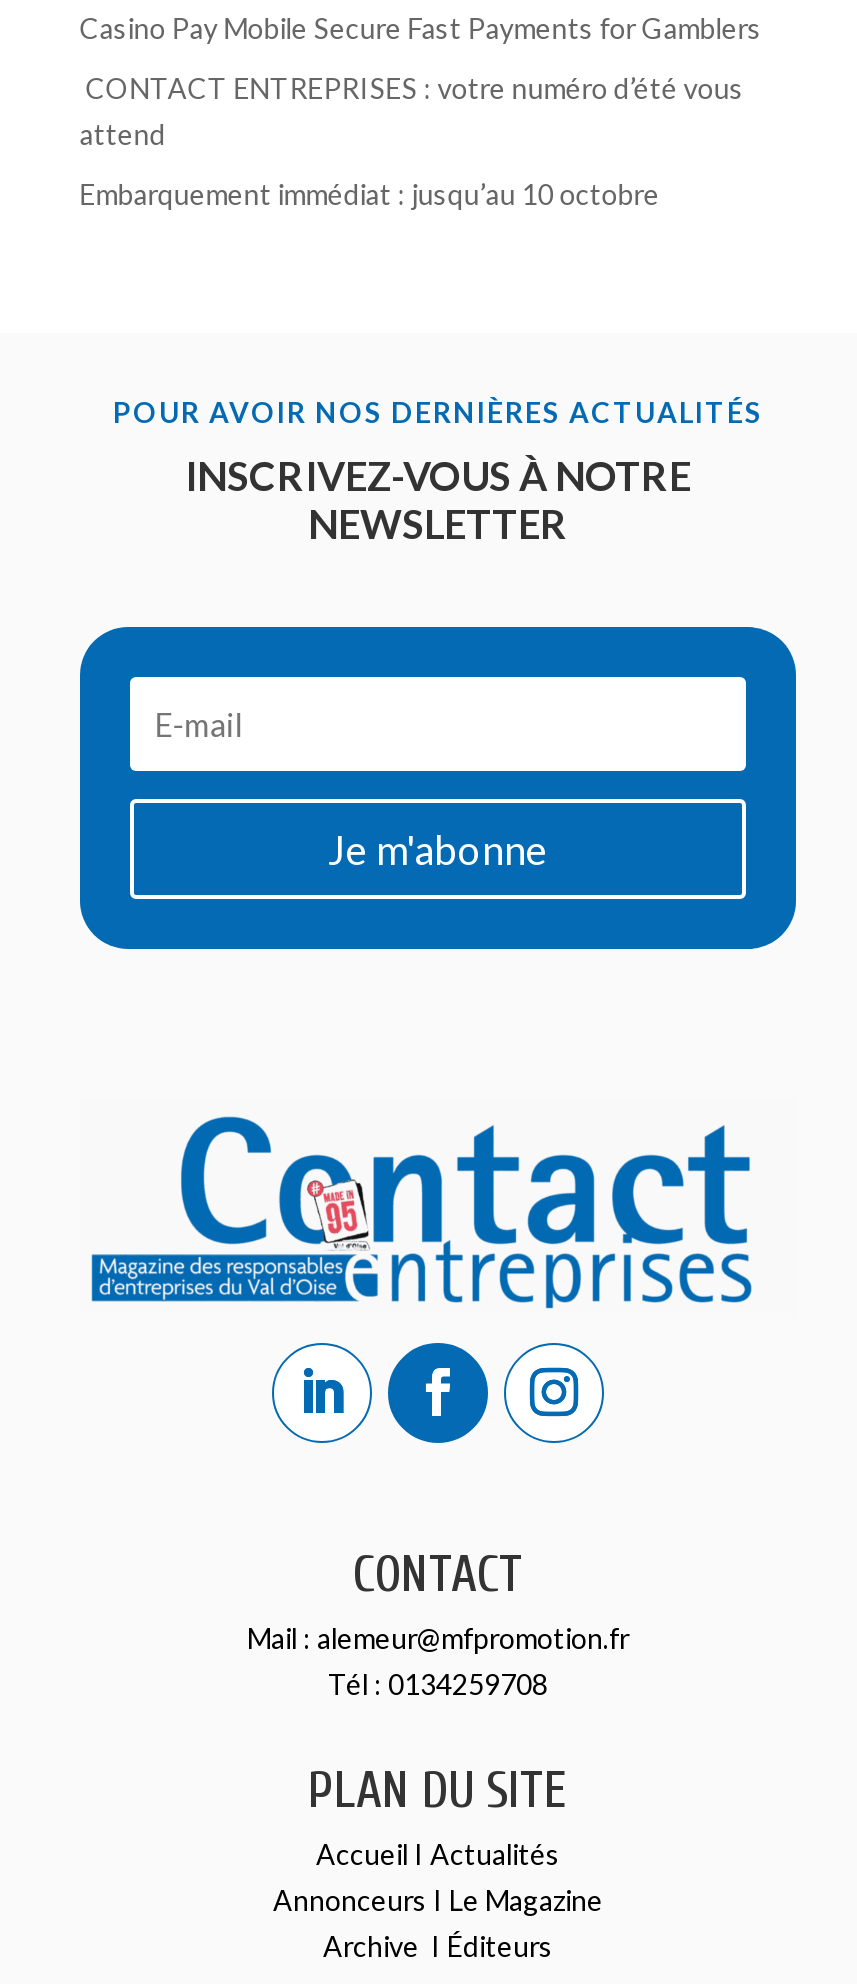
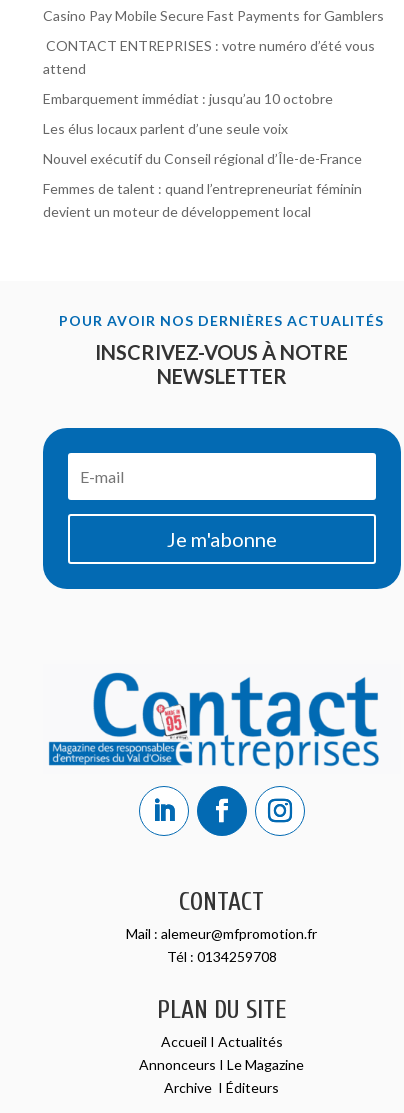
none -> [43,120,362,220] Les élus locaux parlent d’une seule voix | Nouvel exécutif du Conseil régional d’Île-de-France | Femmes de talent : quand l’entrepreneuriat féminin | devient un moteur de développement local

